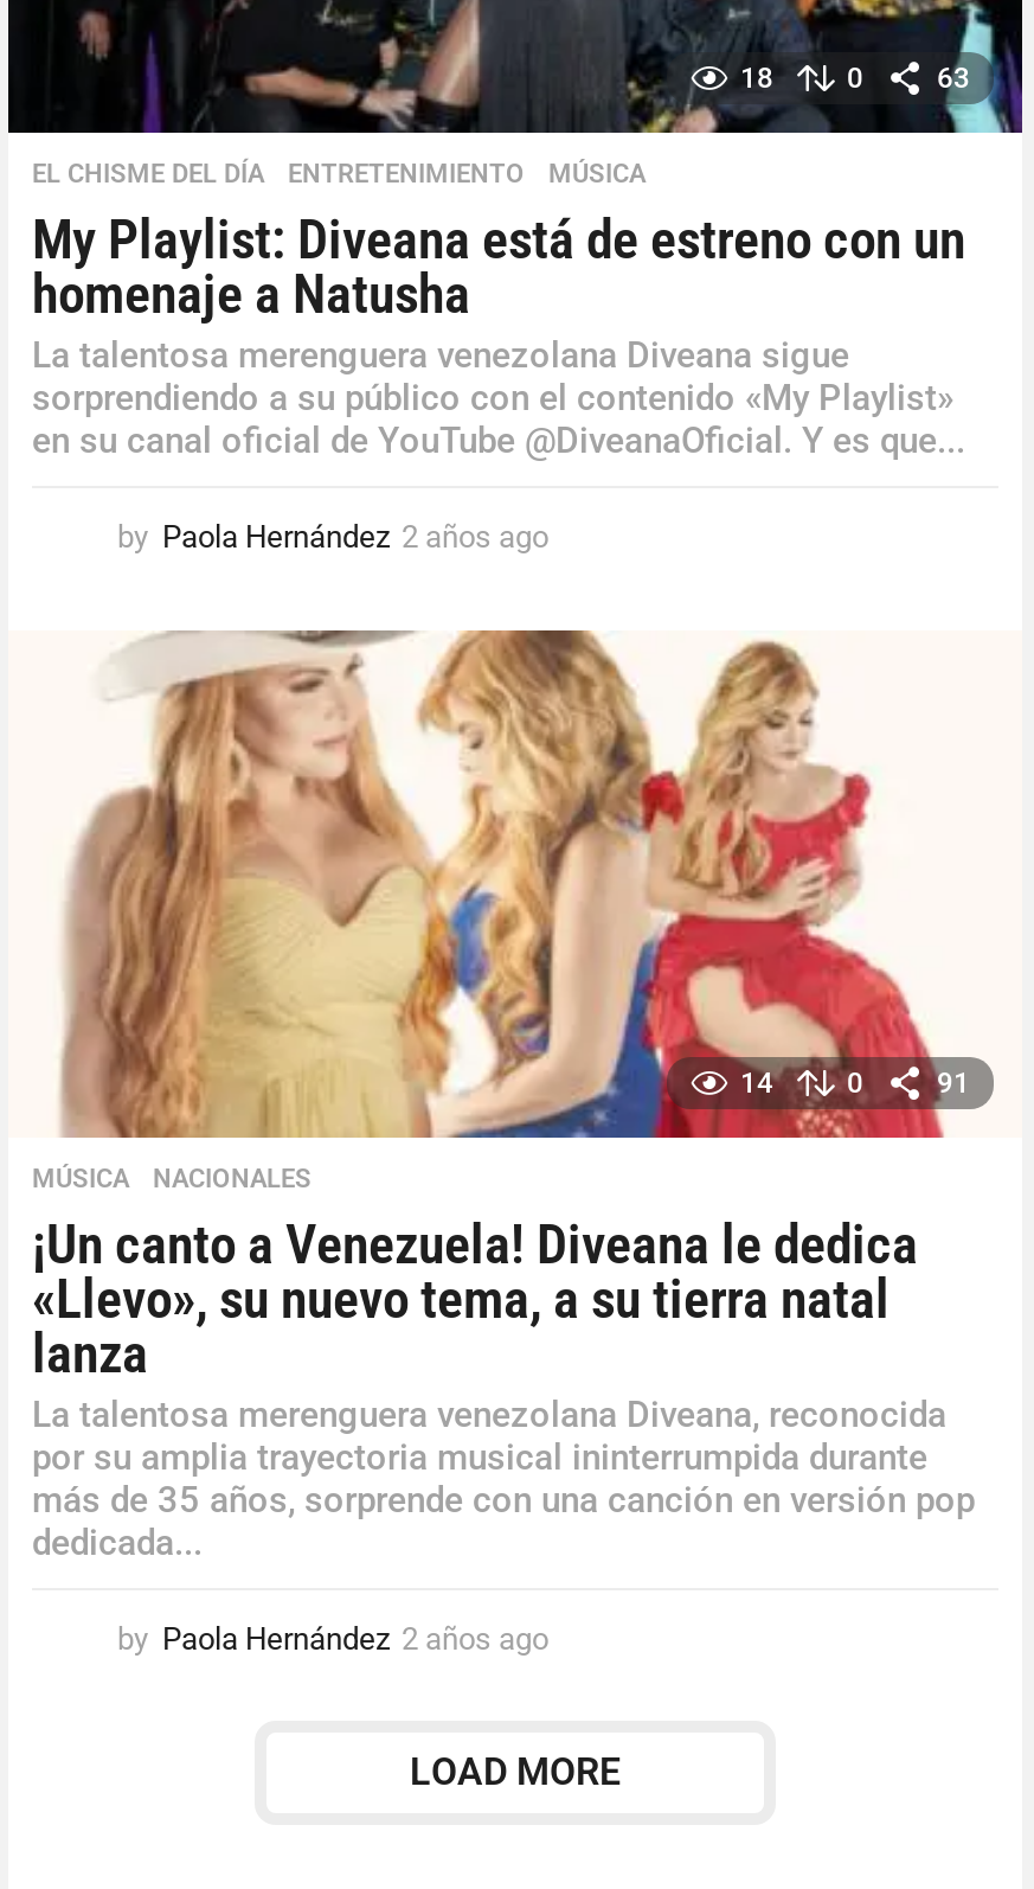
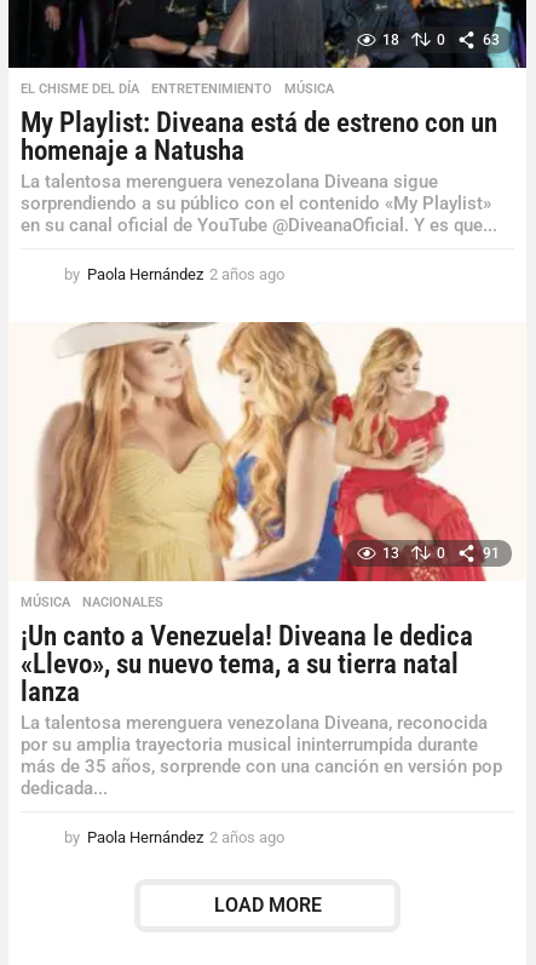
[740,1067,773,1100] 14 -> [382,545,399,562] 13

